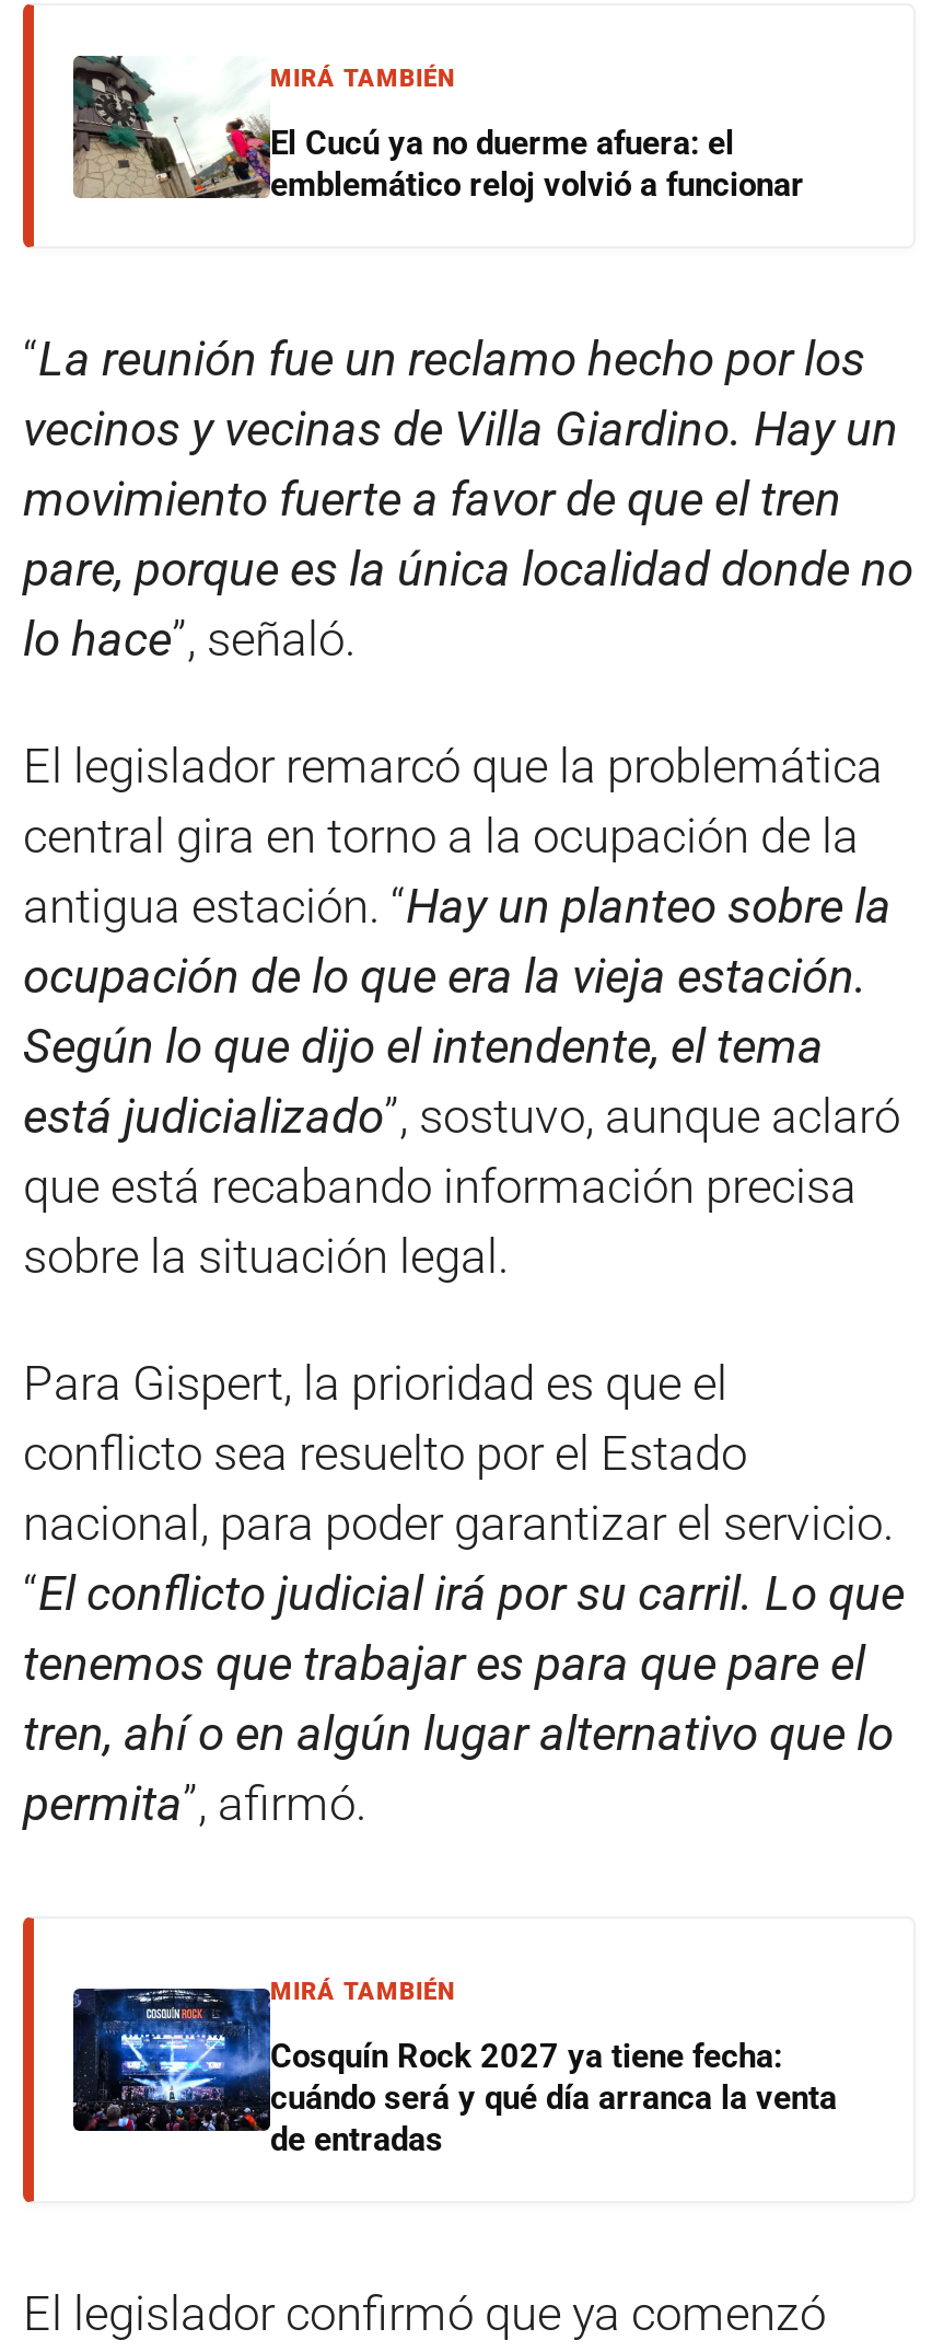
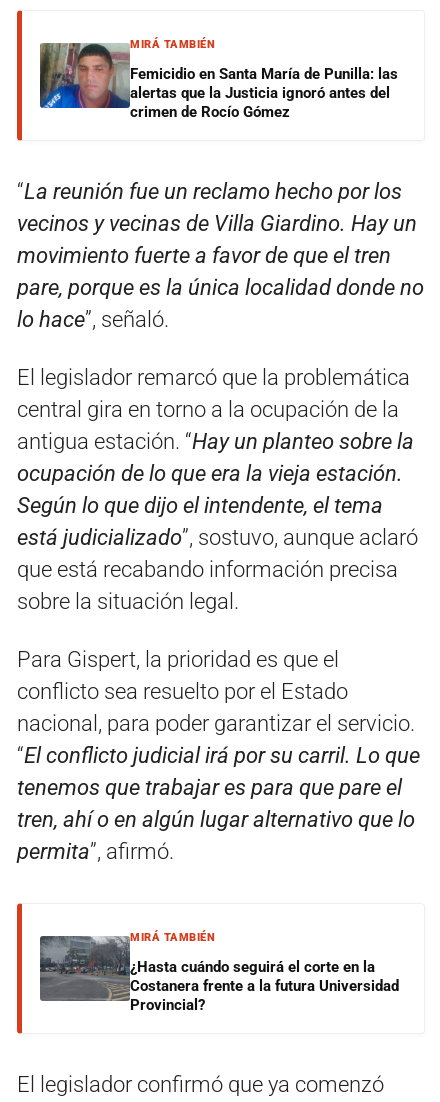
[71,54,804,205] [image] | El Cucú ya no duerme afuera: el | emblemático reloj volvió a funcionar -> [39,34,398,121] [image] | Femicidio en Santa María de Punilla: las | alertas que la Justicia ignoró antes del | crimen de Rocío Gómez
[71,1986,837,2160] [image] | Cosquín Rock 2027 ya tiene fecha: | cuándo será y qué día arranca la venta | de entradas -> [39,935,399,1014] [image] | ¿Hasta cuándo seguirá el corte en la | Costanera frente a la futura Universidad | Provincial?

